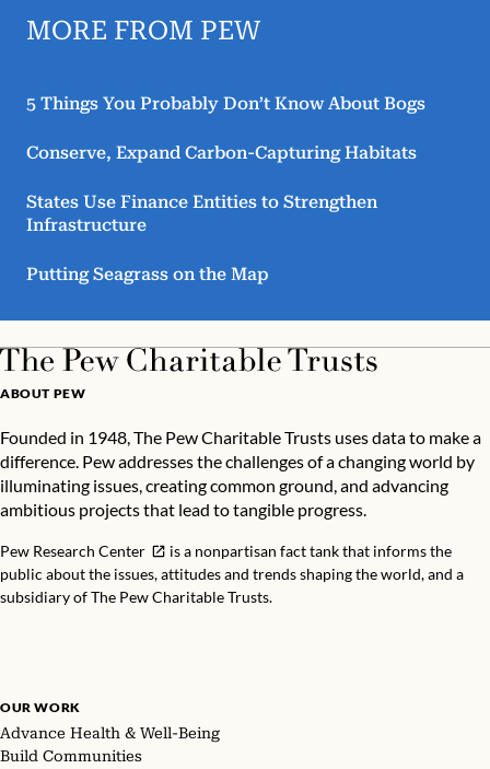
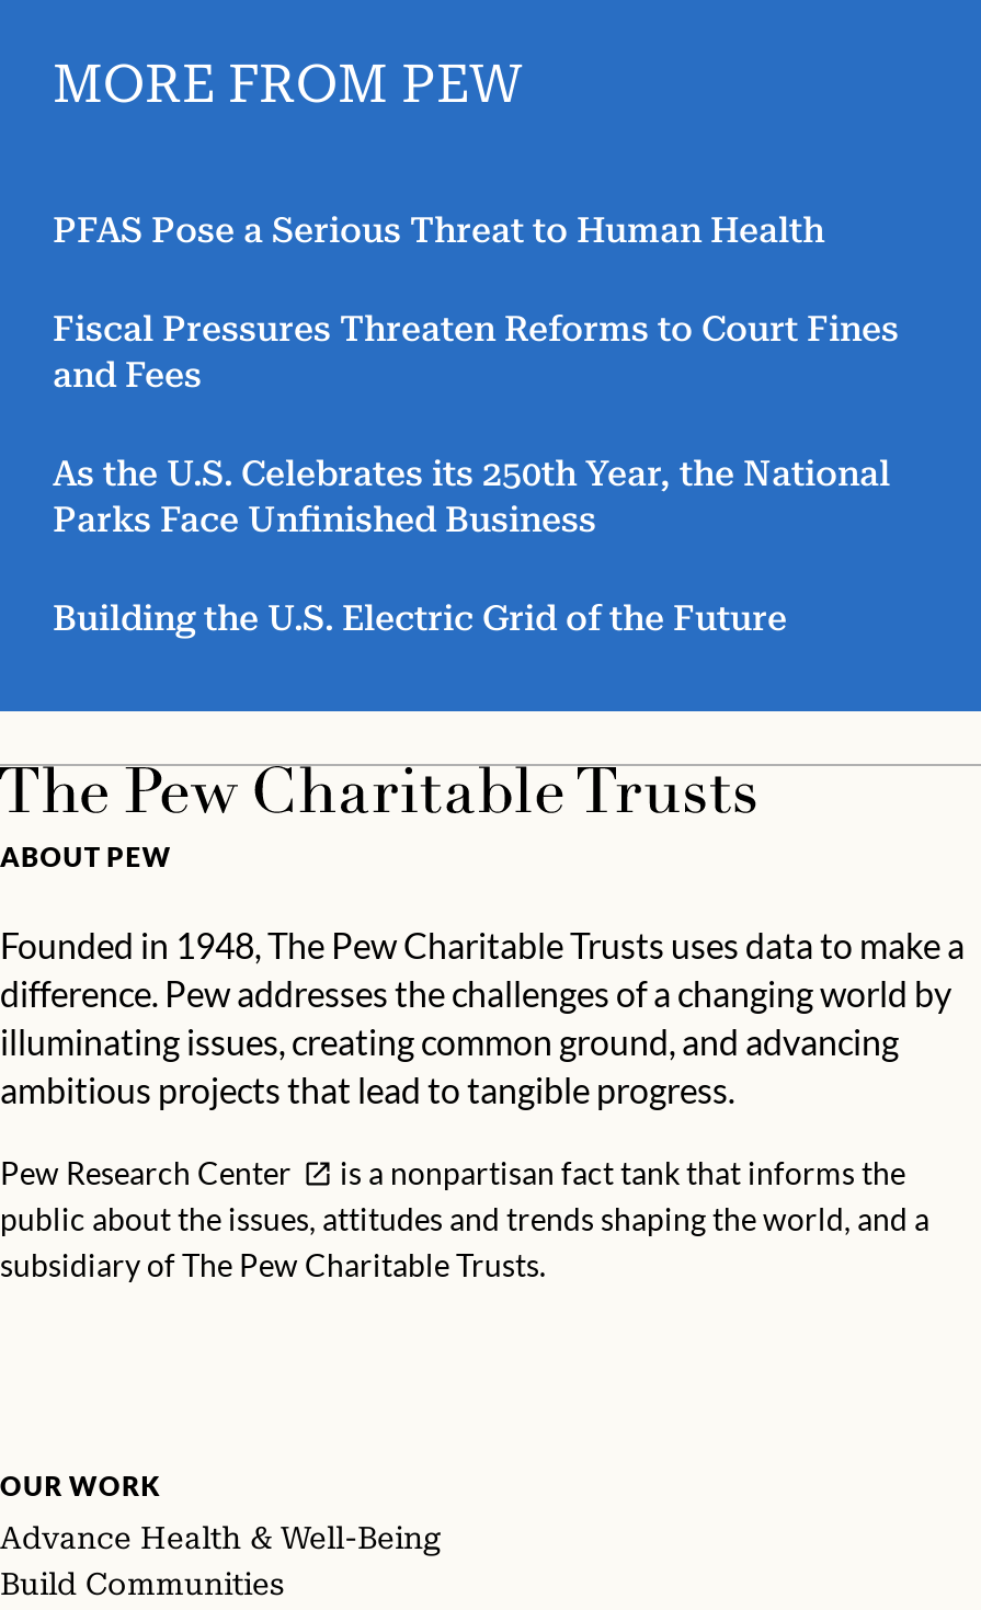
[26,93,425,114] 5 Things You Probably Don’t Know About Bogs -> [53,209,824,251] PFAS Pose a Serious Threat to Human Health
[26,142,417,163] Conserve, Expand Carbon-Capturing Habitats -> [53,308,899,395] Fiscal Pressures Threaten Reforms to Court Fines | and Fees
[26,191,377,235] States Use Finance Entities to Strengthen | Infrastructure -> [53,452,890,540] As the U.S. Celebrates its 250th Year, the National | Parks Face Unfinished Business
[26,264,269,284] Putting Seagrass on the Map -> [53,597,787,639] Building the U.S. Electric Grid of the Future

